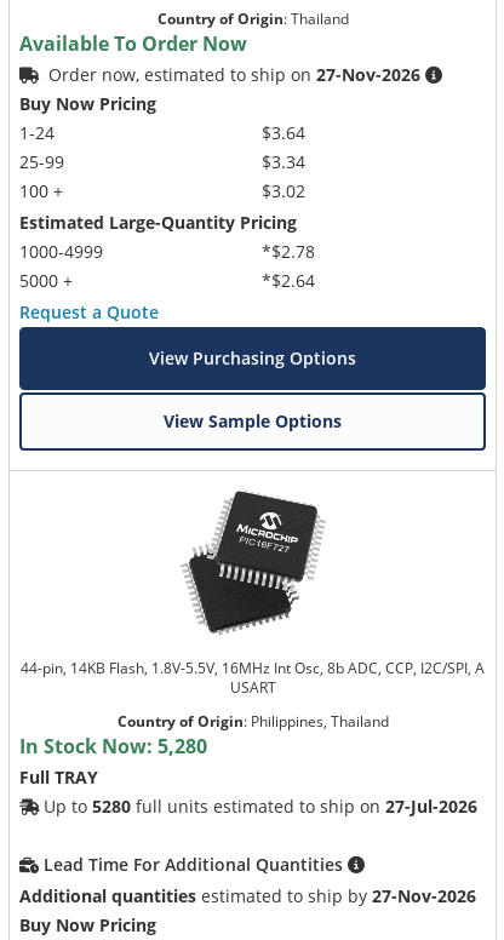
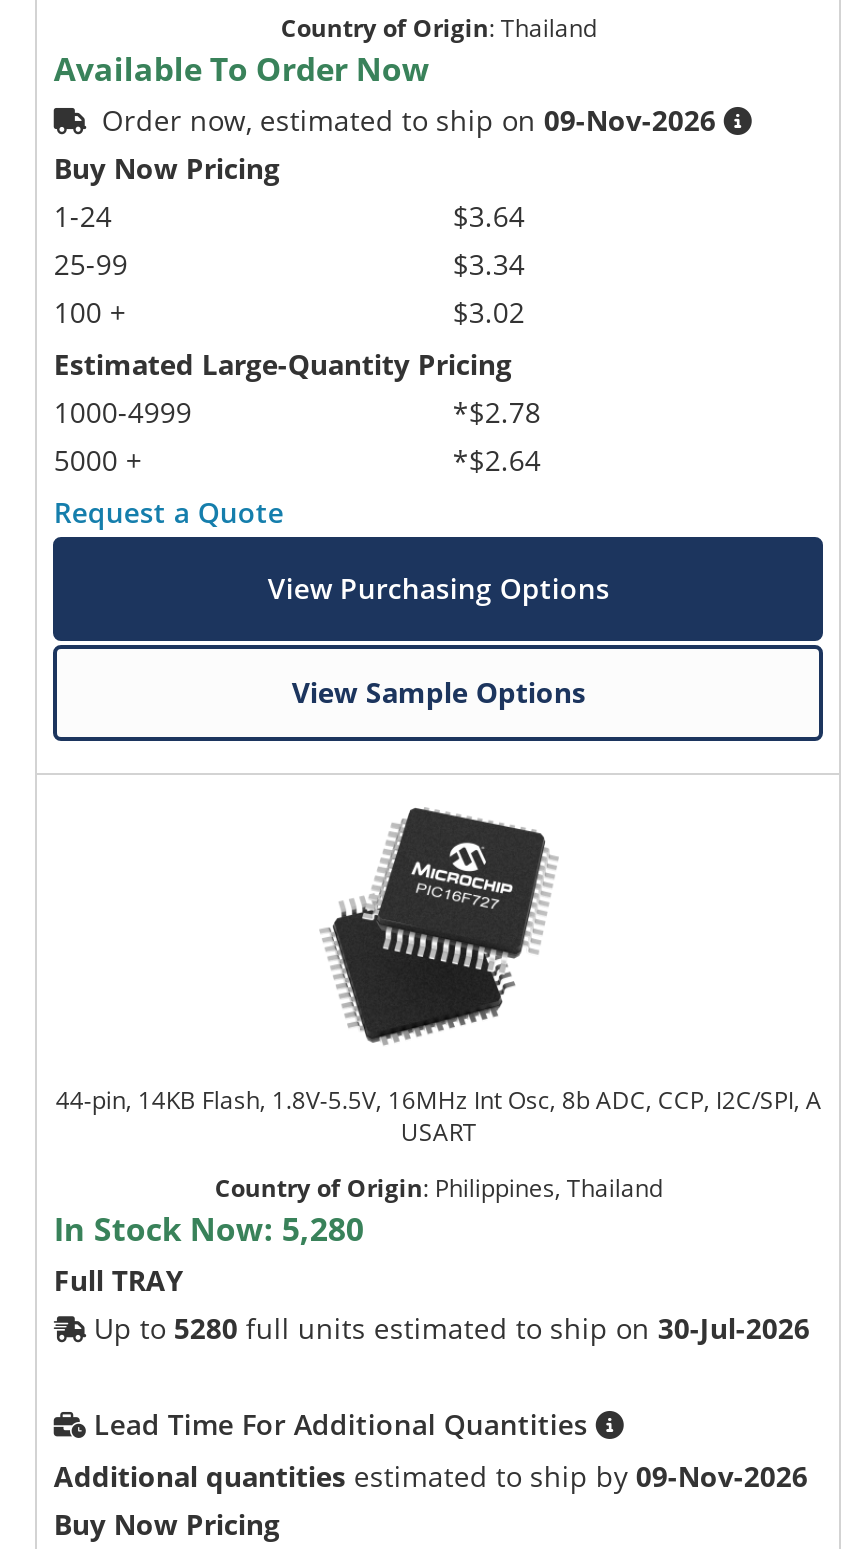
[49,63,421,86] Order now, estimated to ship on 27-Nov-2026 -> [102,100,716,138] Order now, estimated to ship on 09-Nov-2026
[44,794,478,817] Up to 5280 full units estimated to ship on 27-Jul-2026 -> [94,1308,810,1346] Up to 5280 full units estimated to ship on 30-Jul-2026
[20,884,477,907] Additional quantities estimated to ship by 27-Nov-2026 -> [54,1456,808,1494] Additional quantities estimated to ship by 09-Nov-2026

